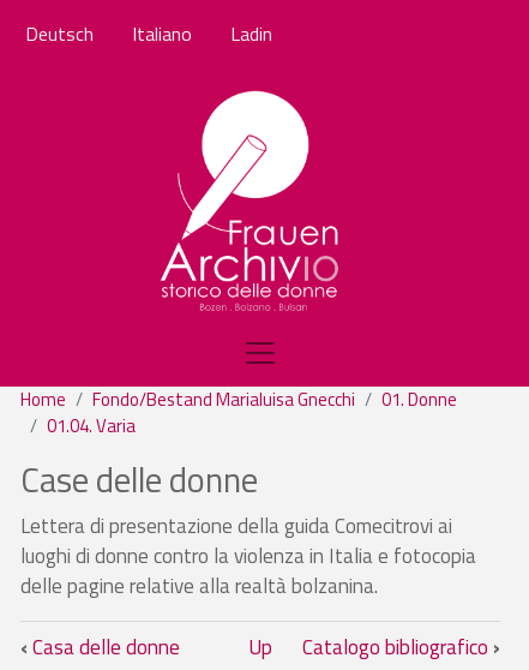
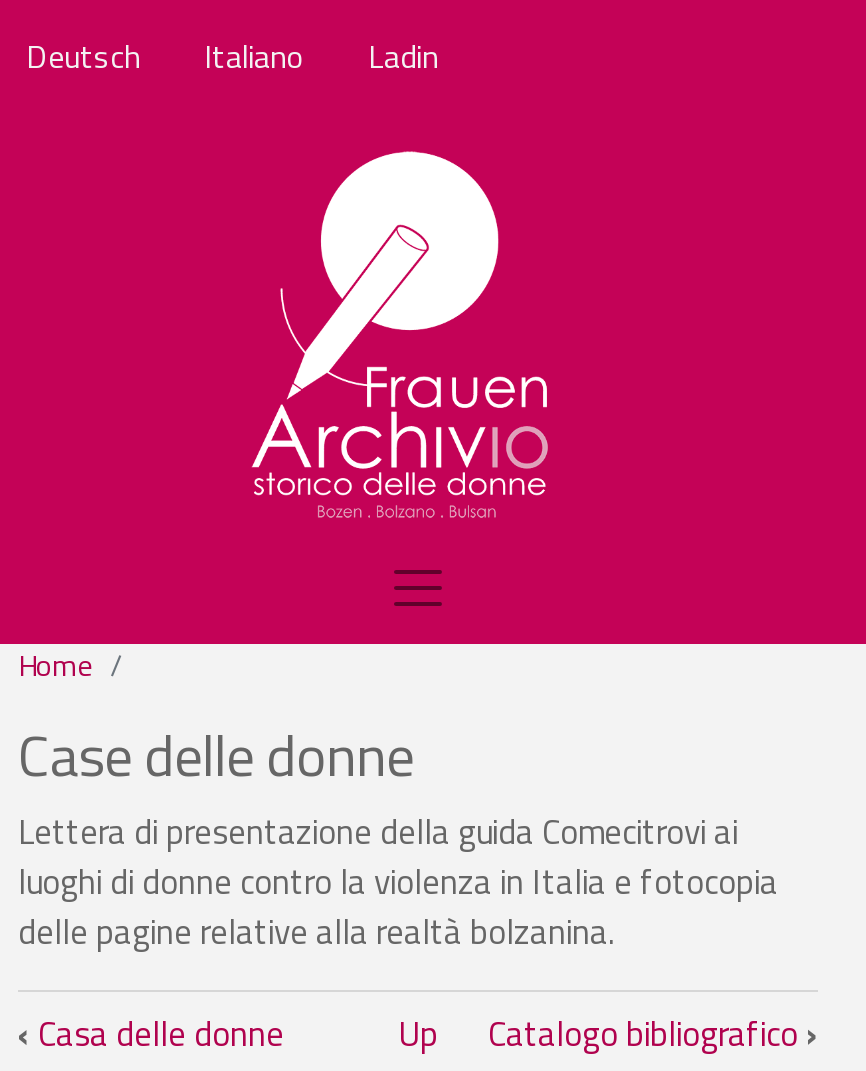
[47,385,457,439] Fondo/Bestand Marialuisa Gnecchi | 01. Donne | 01.04. Varia -> none

